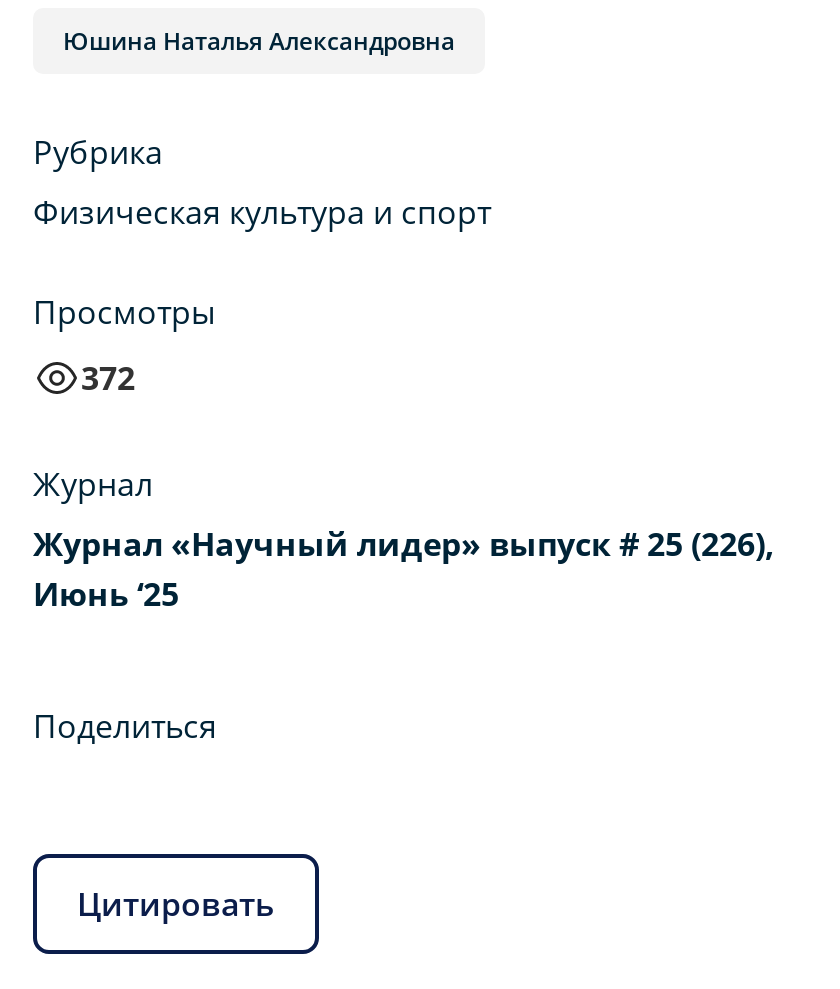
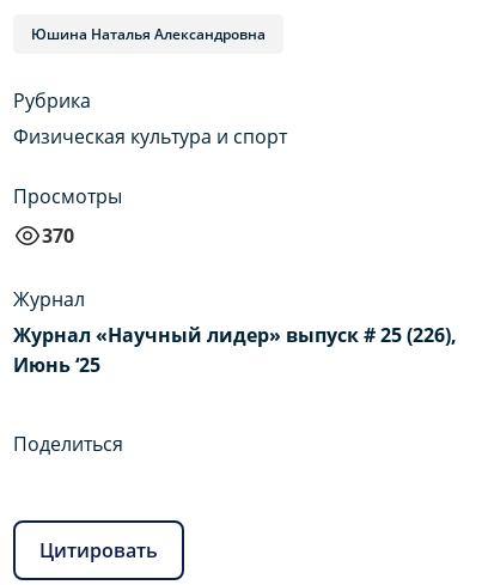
[81,356,135,400] 372 -> [42,223,74,249] 370

